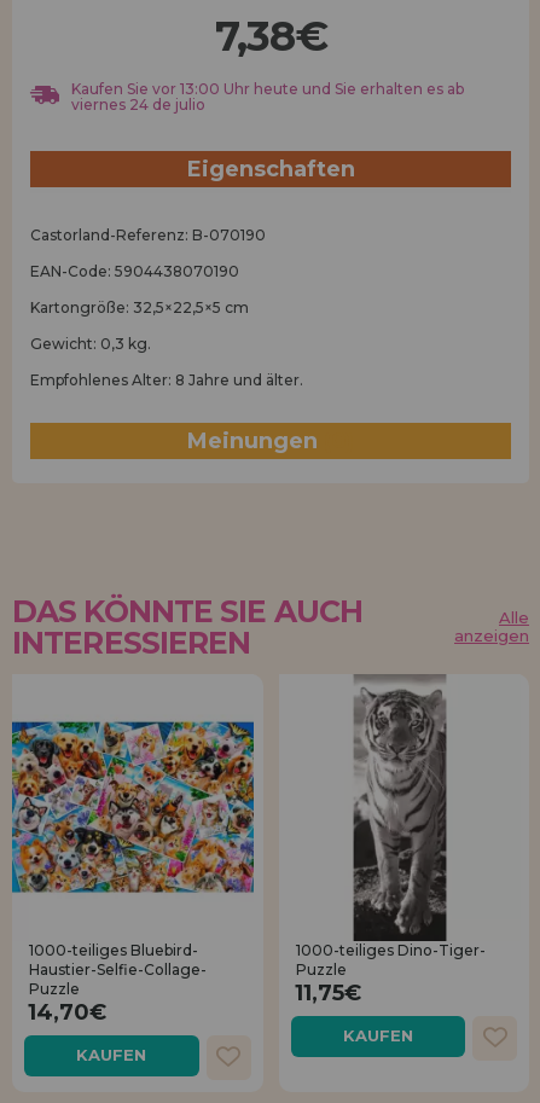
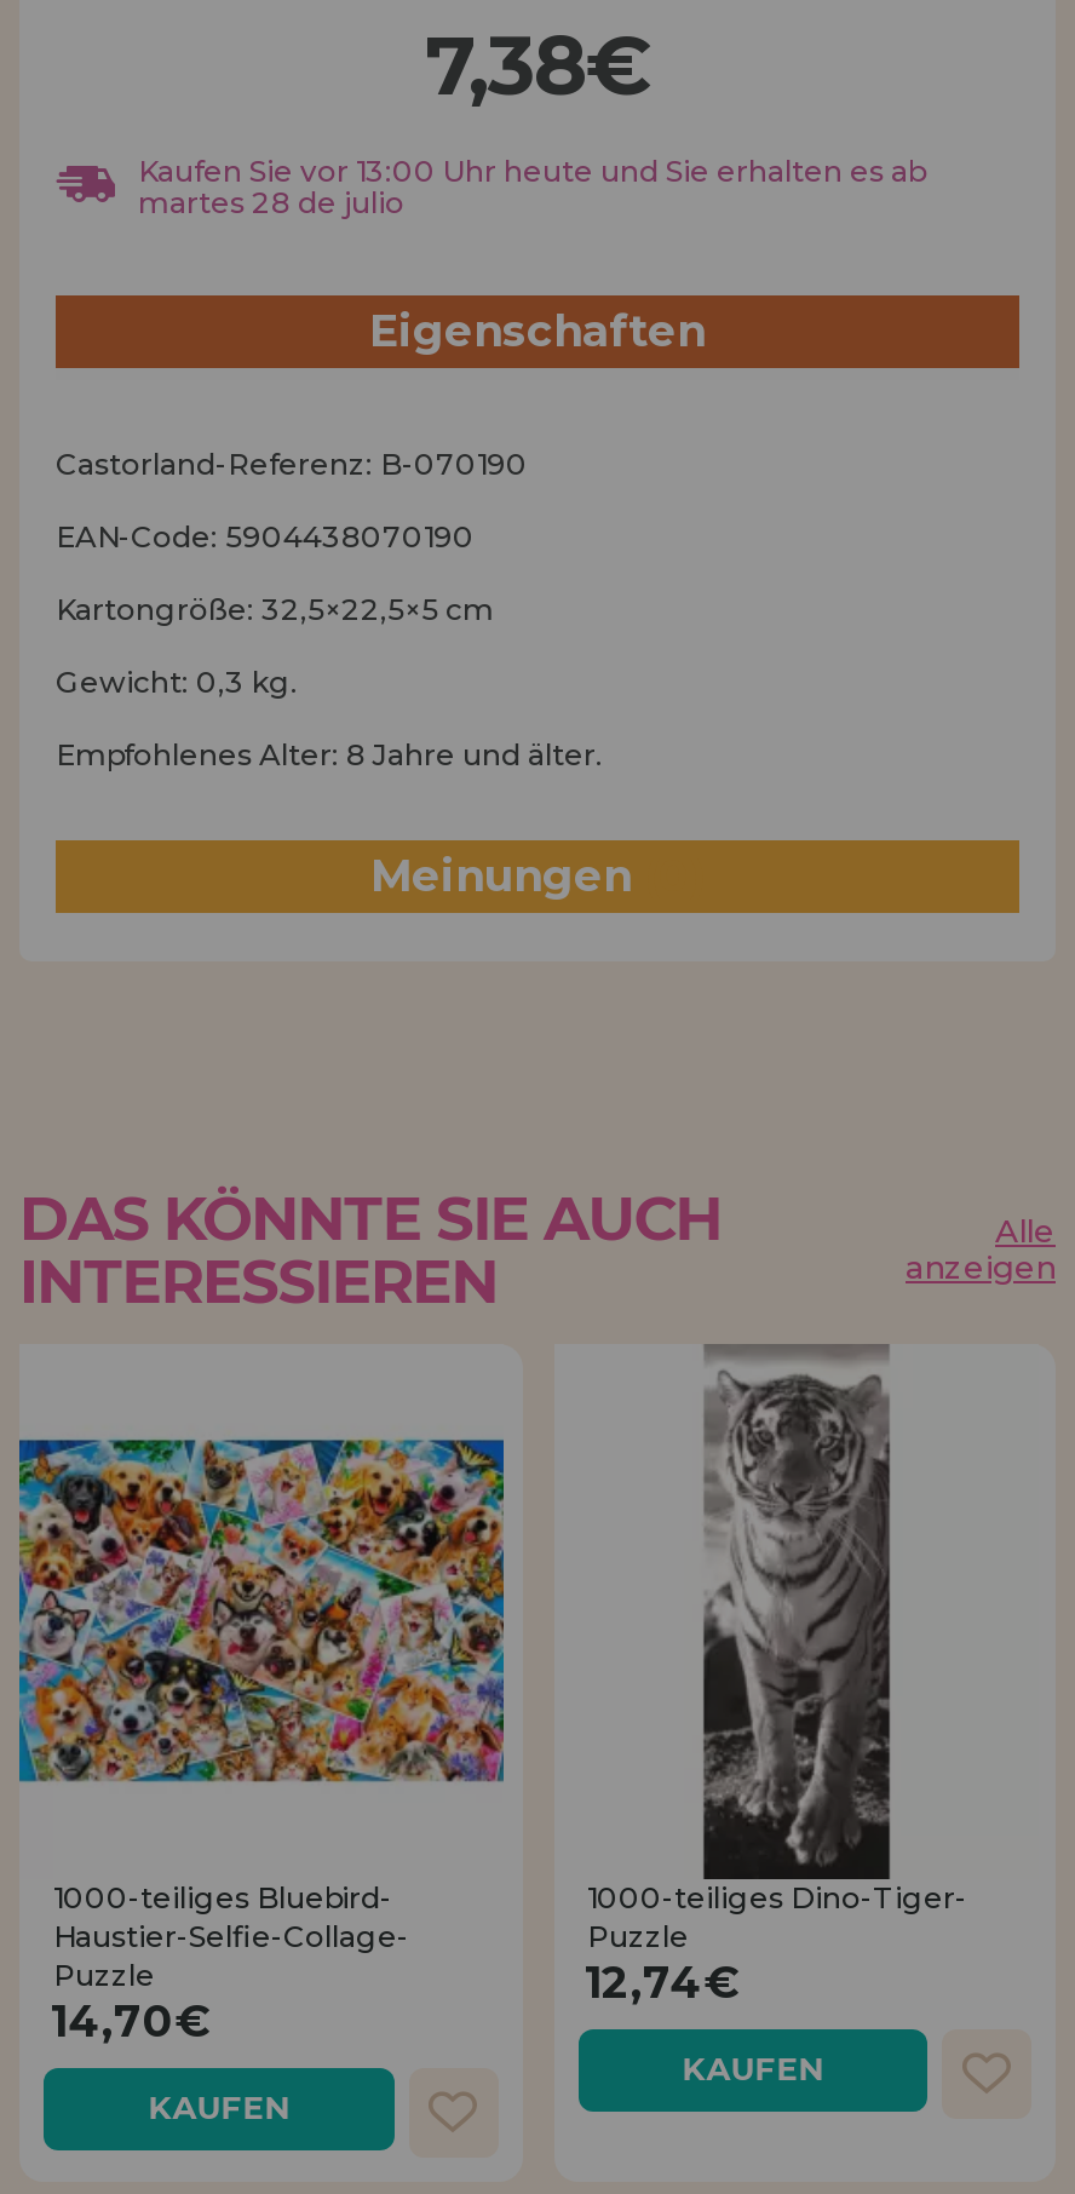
[71,95,205,114] viernes 24 de julio -> [138,184,404,220] martes 28 de julio
[294,980,361,1006] 11,75€ -> [585,1957,737,2010] 12,74€

